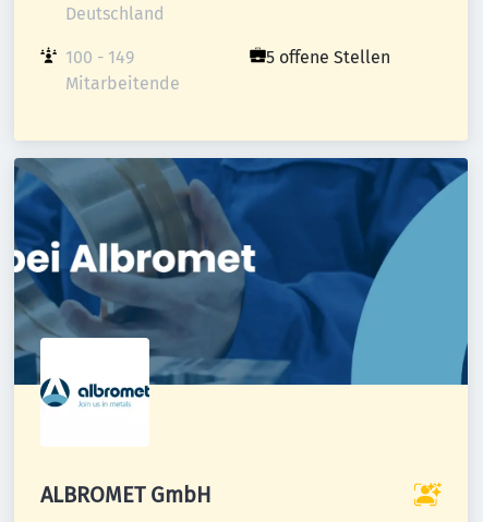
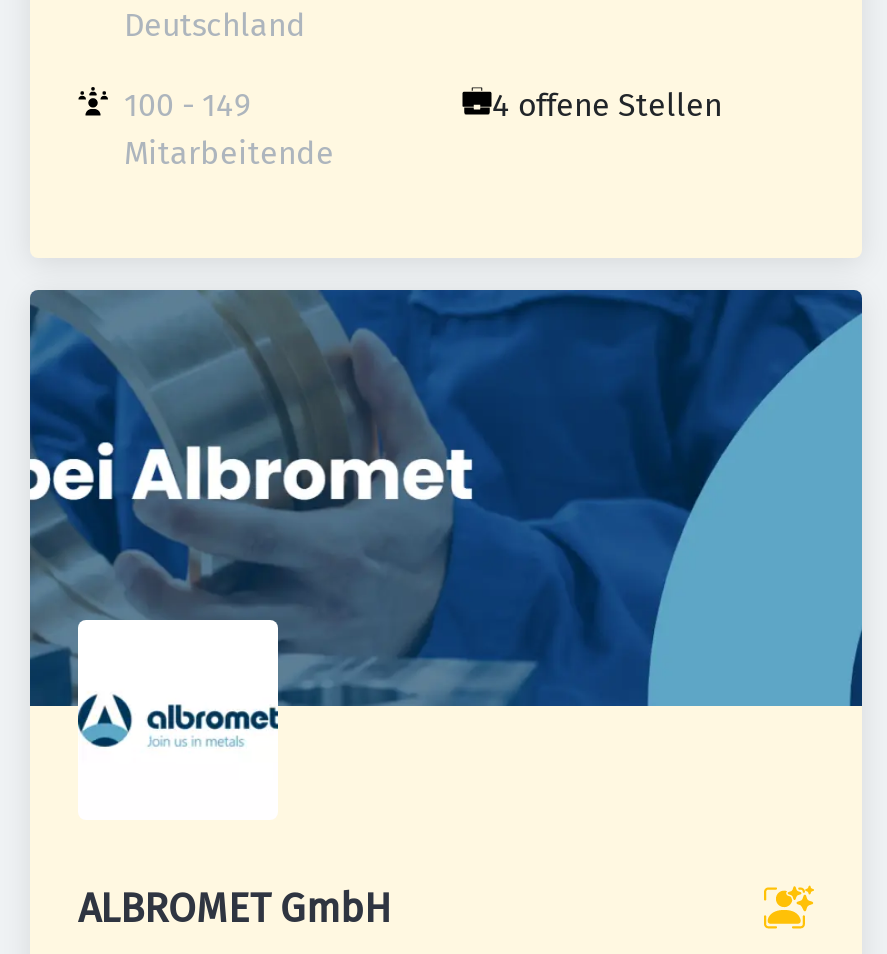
[266,47,390,68] 5 offene Stellen -> [492,86,722,124] 4 offene Stellen

